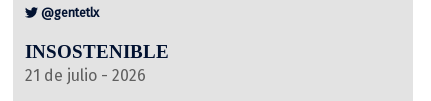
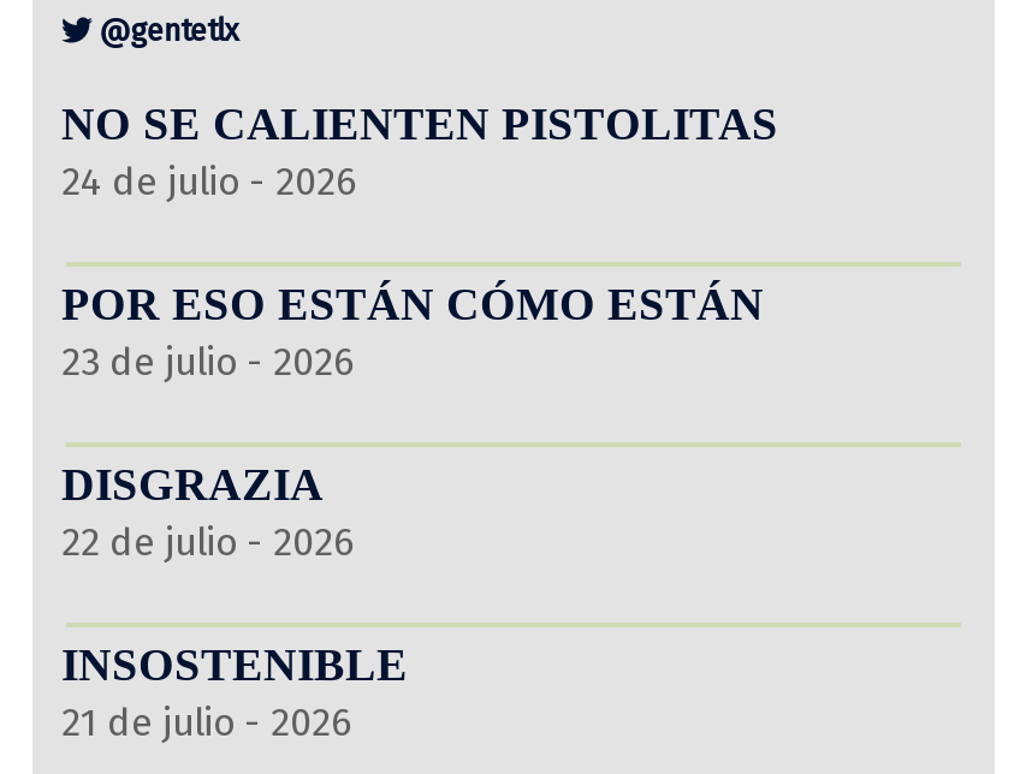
none -> [61,100,778,566] NO SE CALIENTEN PISTOLITAS | 24 de julio - 2026 | POR ESO ESTÁN CÓMO ESTÁN | 23 de julio - 2026 | DISGRAZIA | 22 de julio - 2026

